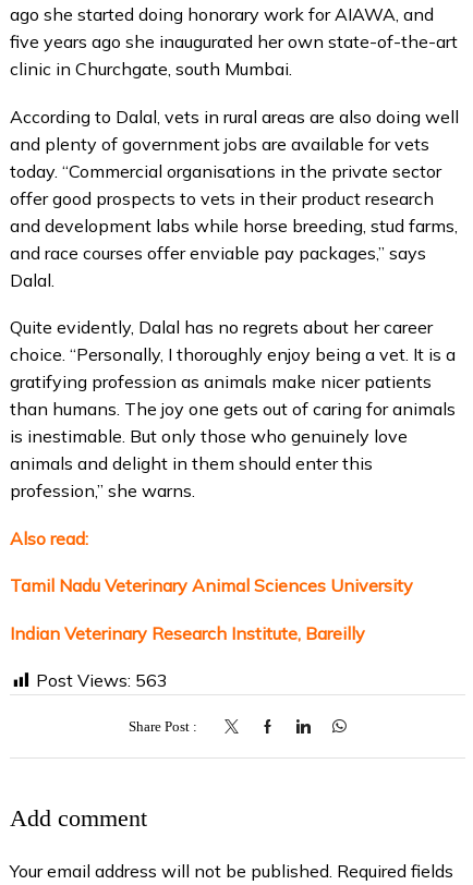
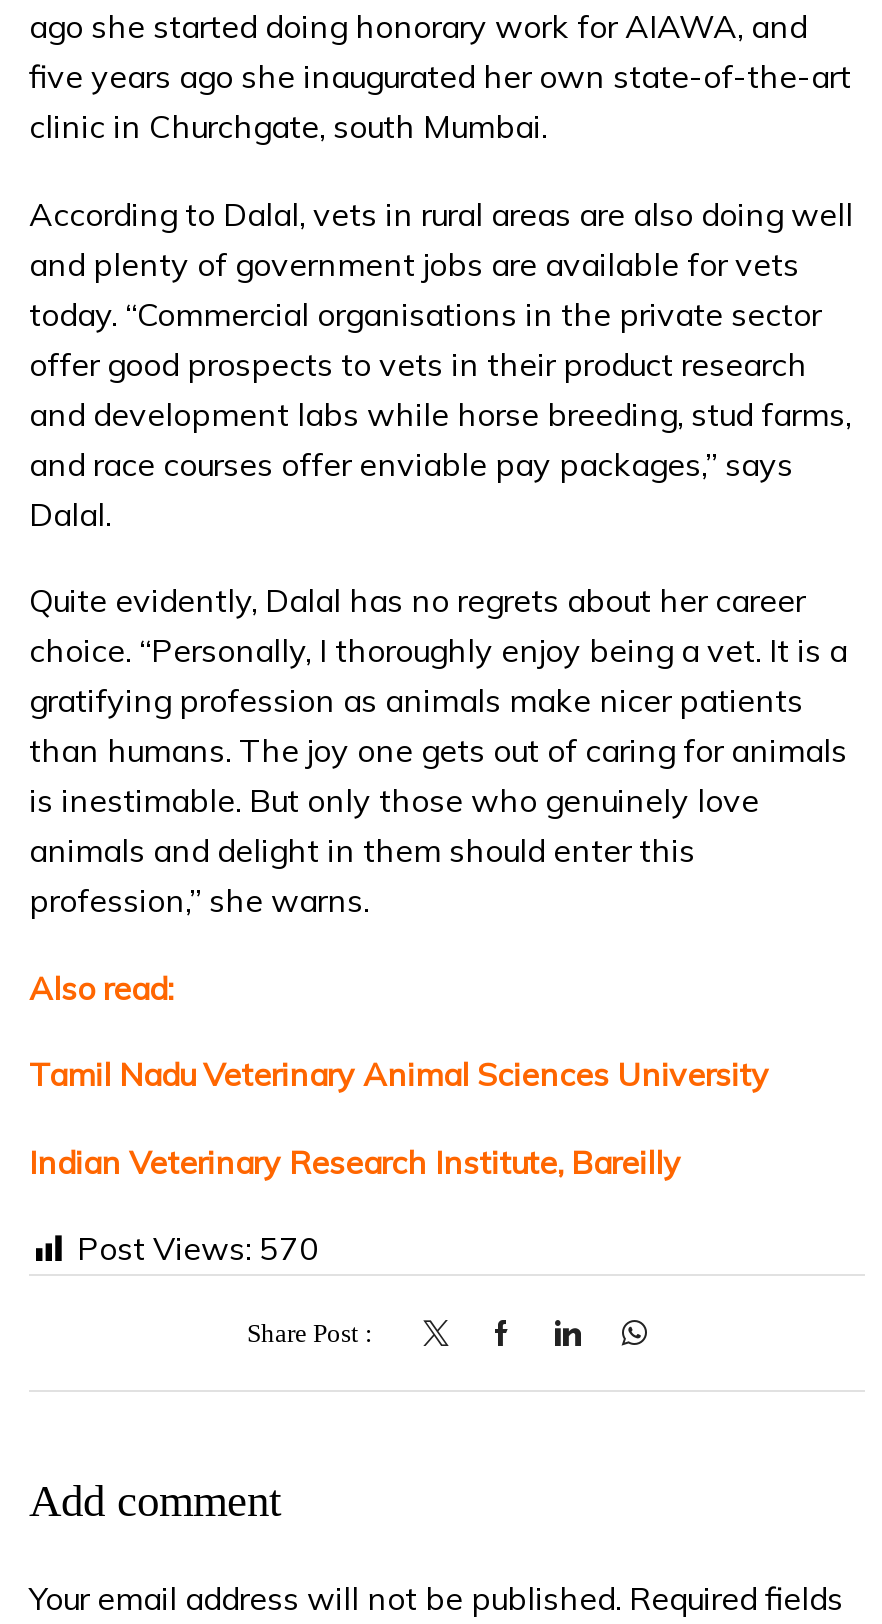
[36,670,168,691] Post Views: 563 -> [77,1229,319,1269] Post Views: 570

